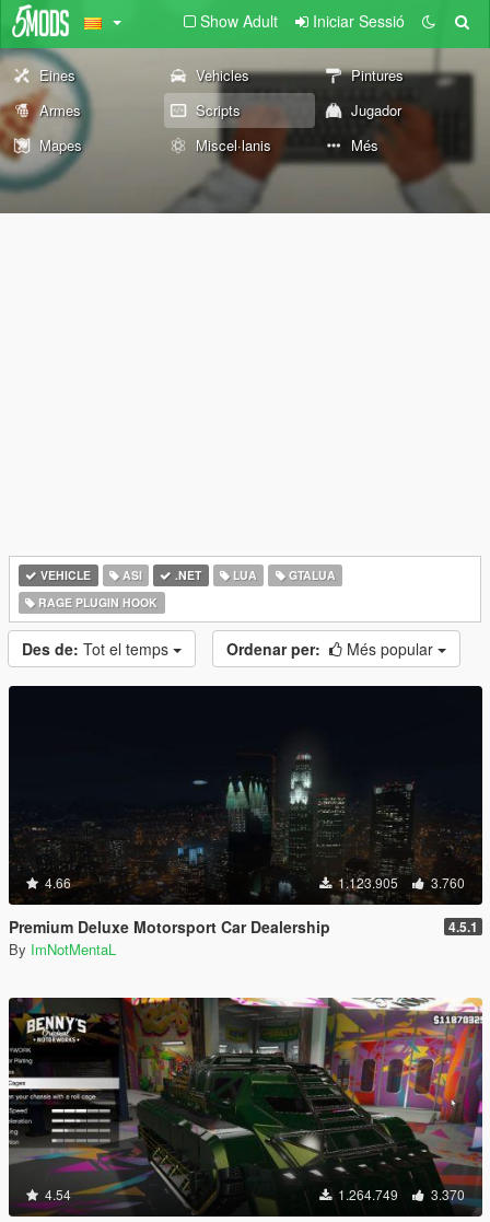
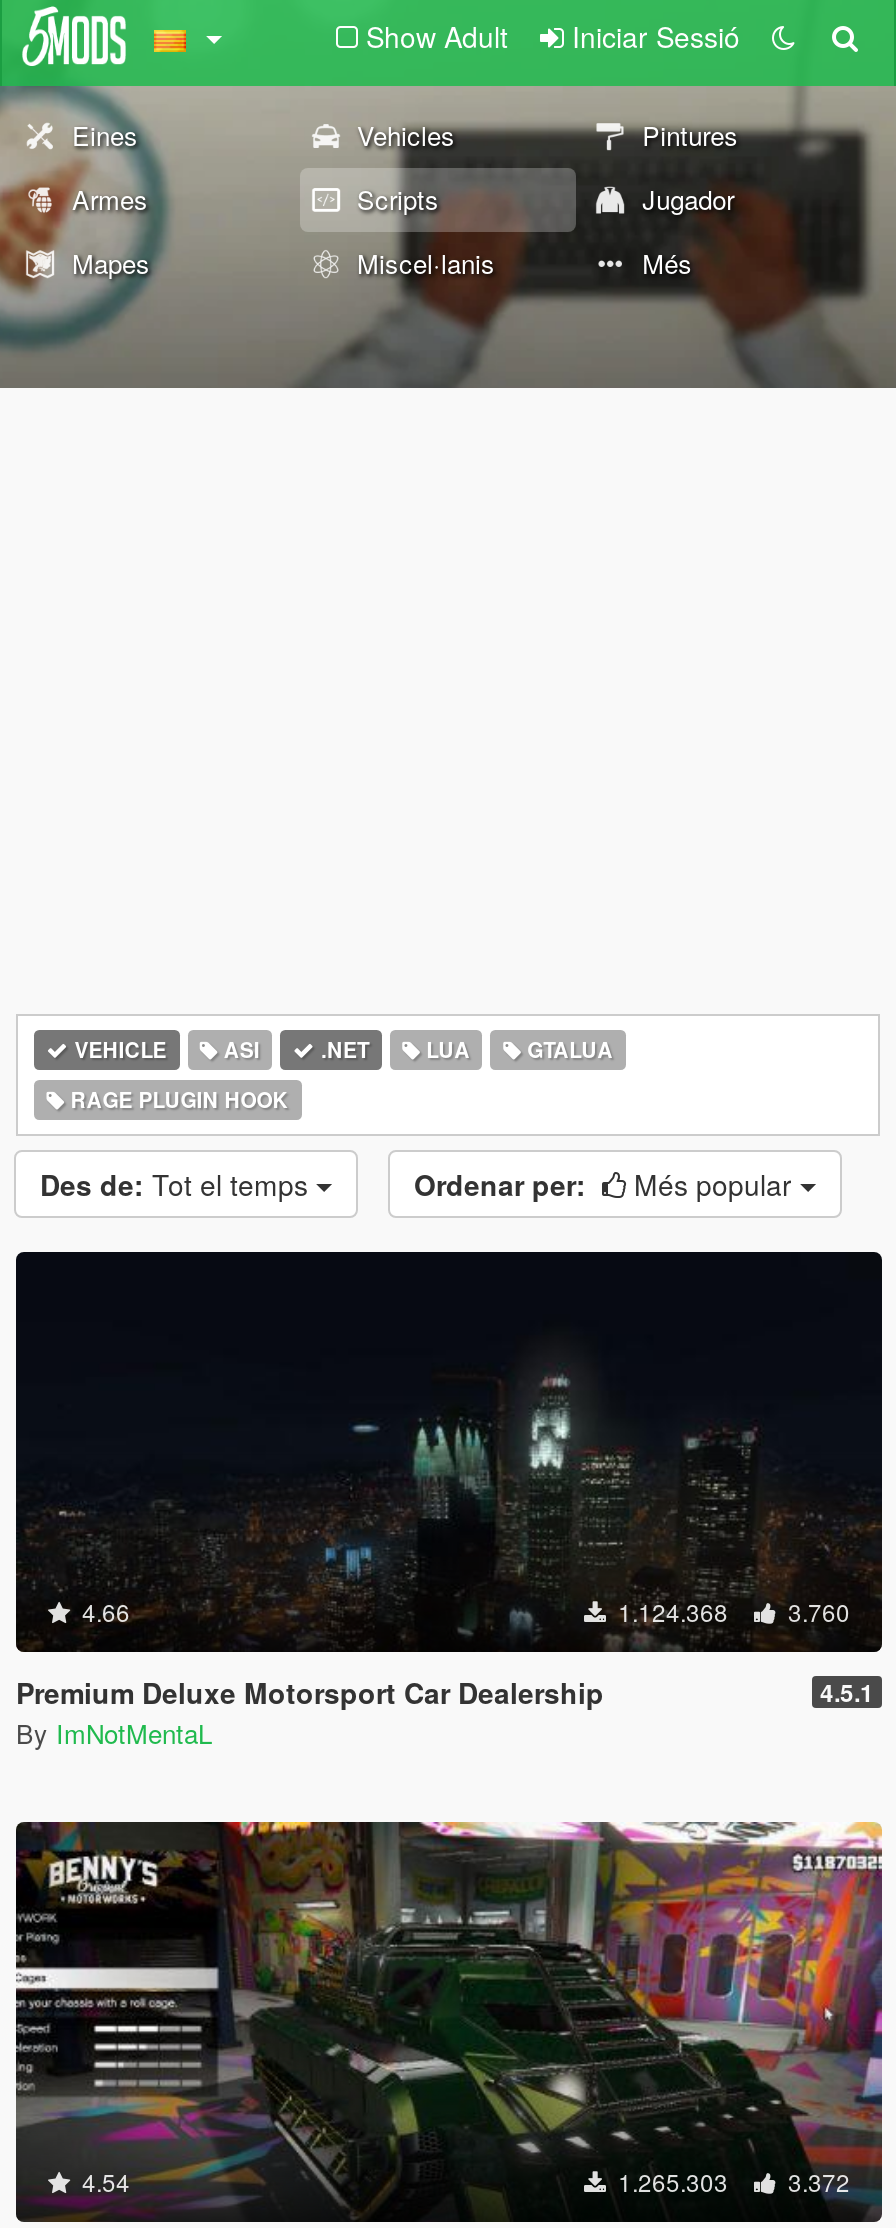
[335,873,465,892] 1.123.905 3.760 -> [612,1594,850,1628] 1.124.368 3.760
[335,1185,401,1203] 1.264.749 -> [612,2164,734,2198] 1.265.303
[428,1185,465,1203] 3.370 -> [782,2164,850,2198] 3.372

